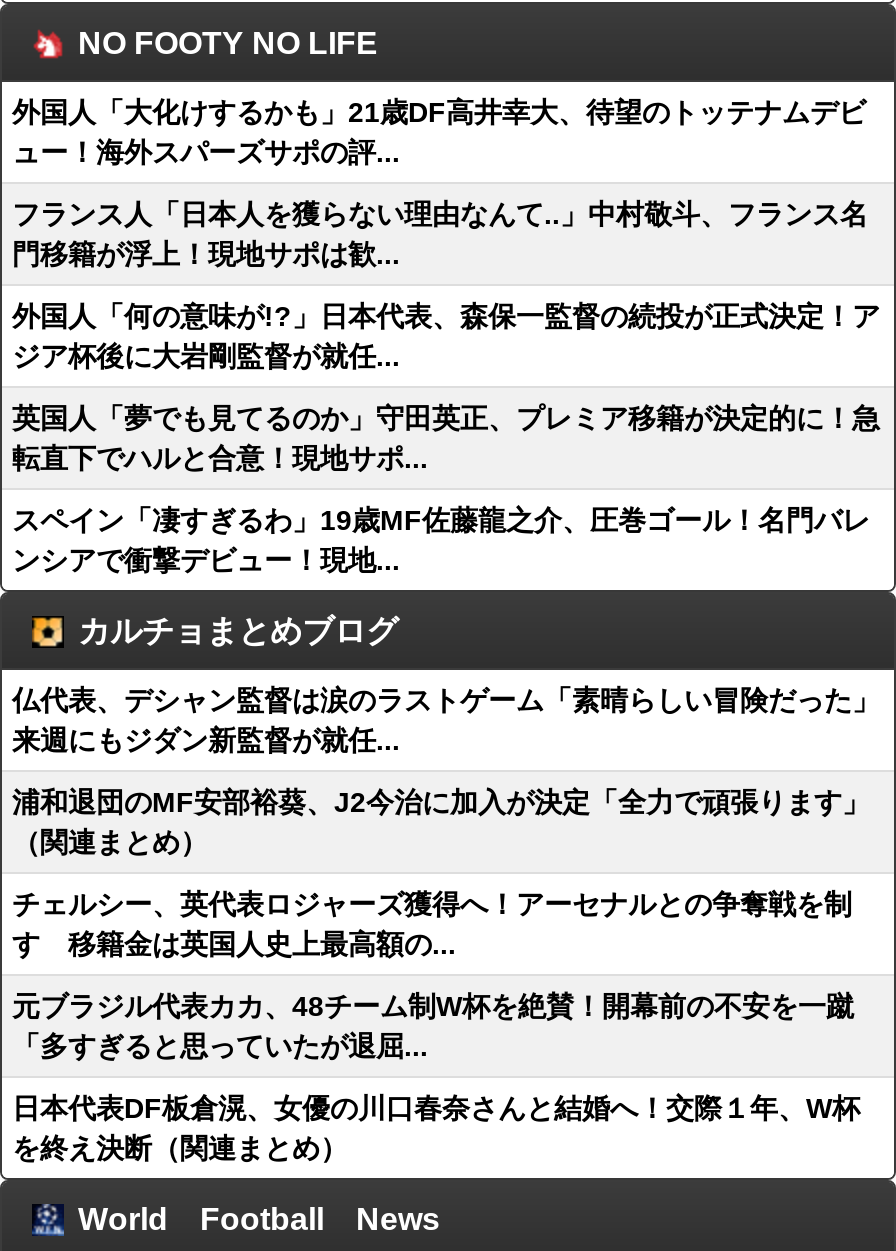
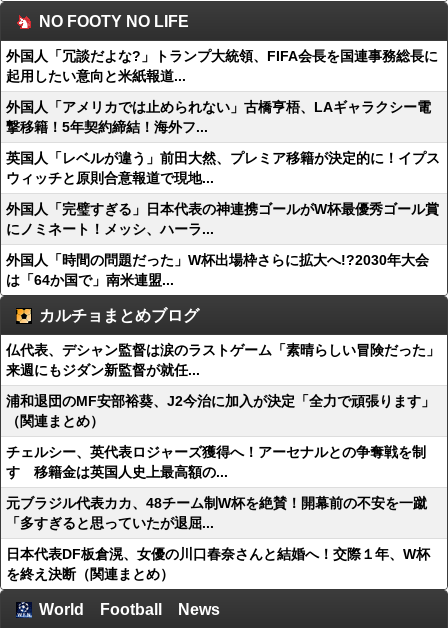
[12,96,866,168] 外国人「大化けするかも」21歳DF高井幸大、待望のトッテナムデビ | ュー！海外スパーズサポの評... -> [6,48,438,84] 外国人「冗談だよな?」トランプ大統領、FIFA会長を国連事務総長に | 起用したい意向と米紙報道...
[12,198,868,270] フランス人「日本人を獲らない理由なんて..」中村敬斗、フランス名 | 門移籍が浮上！現地サポは歓... -> [6,99,431,135] 外国人「アメリカでは止められない」古橋亨梧、LAギャラクシー電 | 撃移籍！5年契約締結！海外フ...
[12,300,880,372] 外国人「何の意味が!?」日本代表、森保一監督の続投が正式決定！ア | ジア杯後に大岩剛監督が就任... -> [6,150,440,186] 英国人「レベルが違う」前田大然、プレミア移籍が決定的に！イプス | ウィッチと原則合意報道で現地...
[12,402,880,474] 英国人「夢でも見てるのか」守田英正、プレミア移籍が決定的に！急 | 転直下でハルと合意！現地サポ... -> [6,201,439,237] 外国人「完璧すぎる」日本代表の神連携ゴールがW杯最優秀ゴール賞 | にノミネート！メッシ、ハーラ...
[12,504,870,576] スペイン「凄すぎるわ」19歳MF佐藤龍之介、圧巻ゴール！名門バレ | ンシアで衝撃デビュー！現地... -> [6,252,429,288] 外国人「時間の問題だった」W杯出場枠さらに拡大へ!?2030年大会 | は「64か国で」南米連盟...

